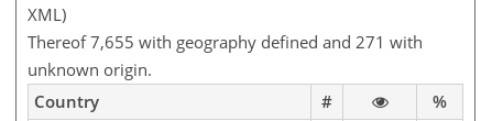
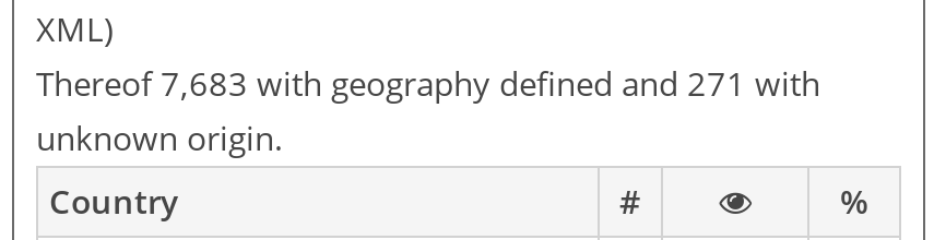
[28,31,423,53] Thereof 7,655 with geography defined and 271 with -> [36,62,820,105] Thereof 7,683 with geography defined and 271 with

